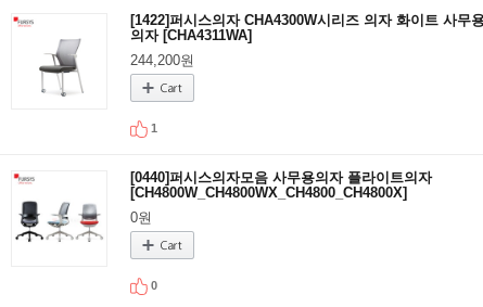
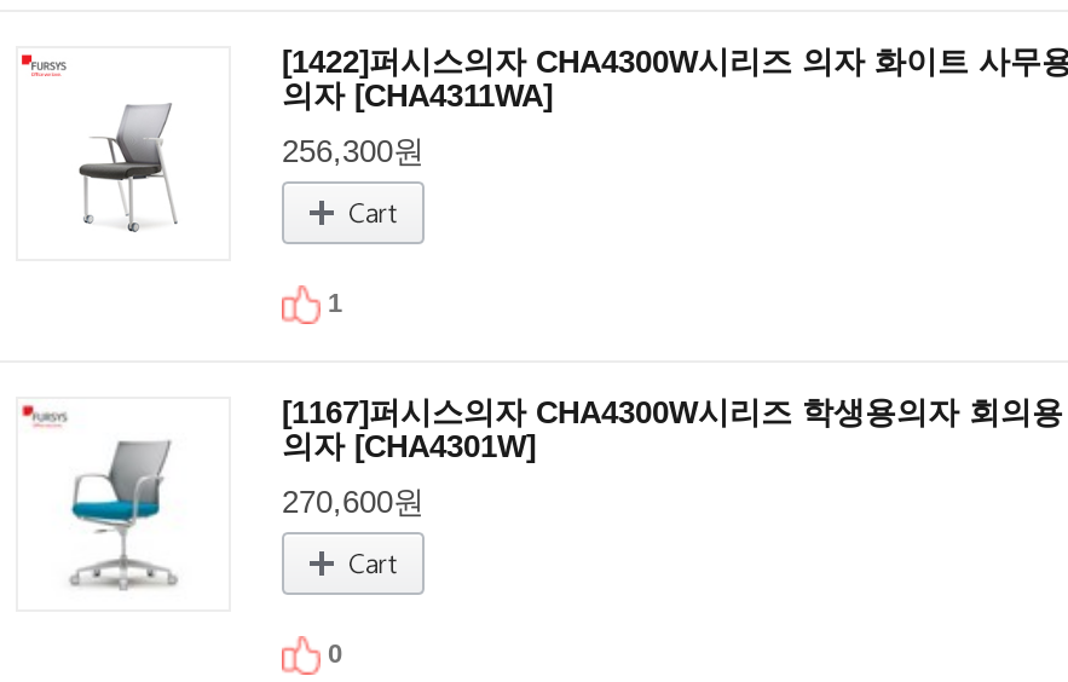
[130,52,194,68] 244,200원 -> [282,133,425,169] 256,300원
[14,169,432,257] [image] | [0440]퍼시스의자모음 사무용의자 플라이트의자 | [CH4800W_CH4800WX_CH4800_CH4800X] -> [25,394,1063,593] [image] | [1167]퍼시스의자 CHA4300W시리즈 학생용의자 회의용 | 의자 [CHA4301W]
[130,209,152,226] 0원 -> [282,484,425,520] 270,600원

